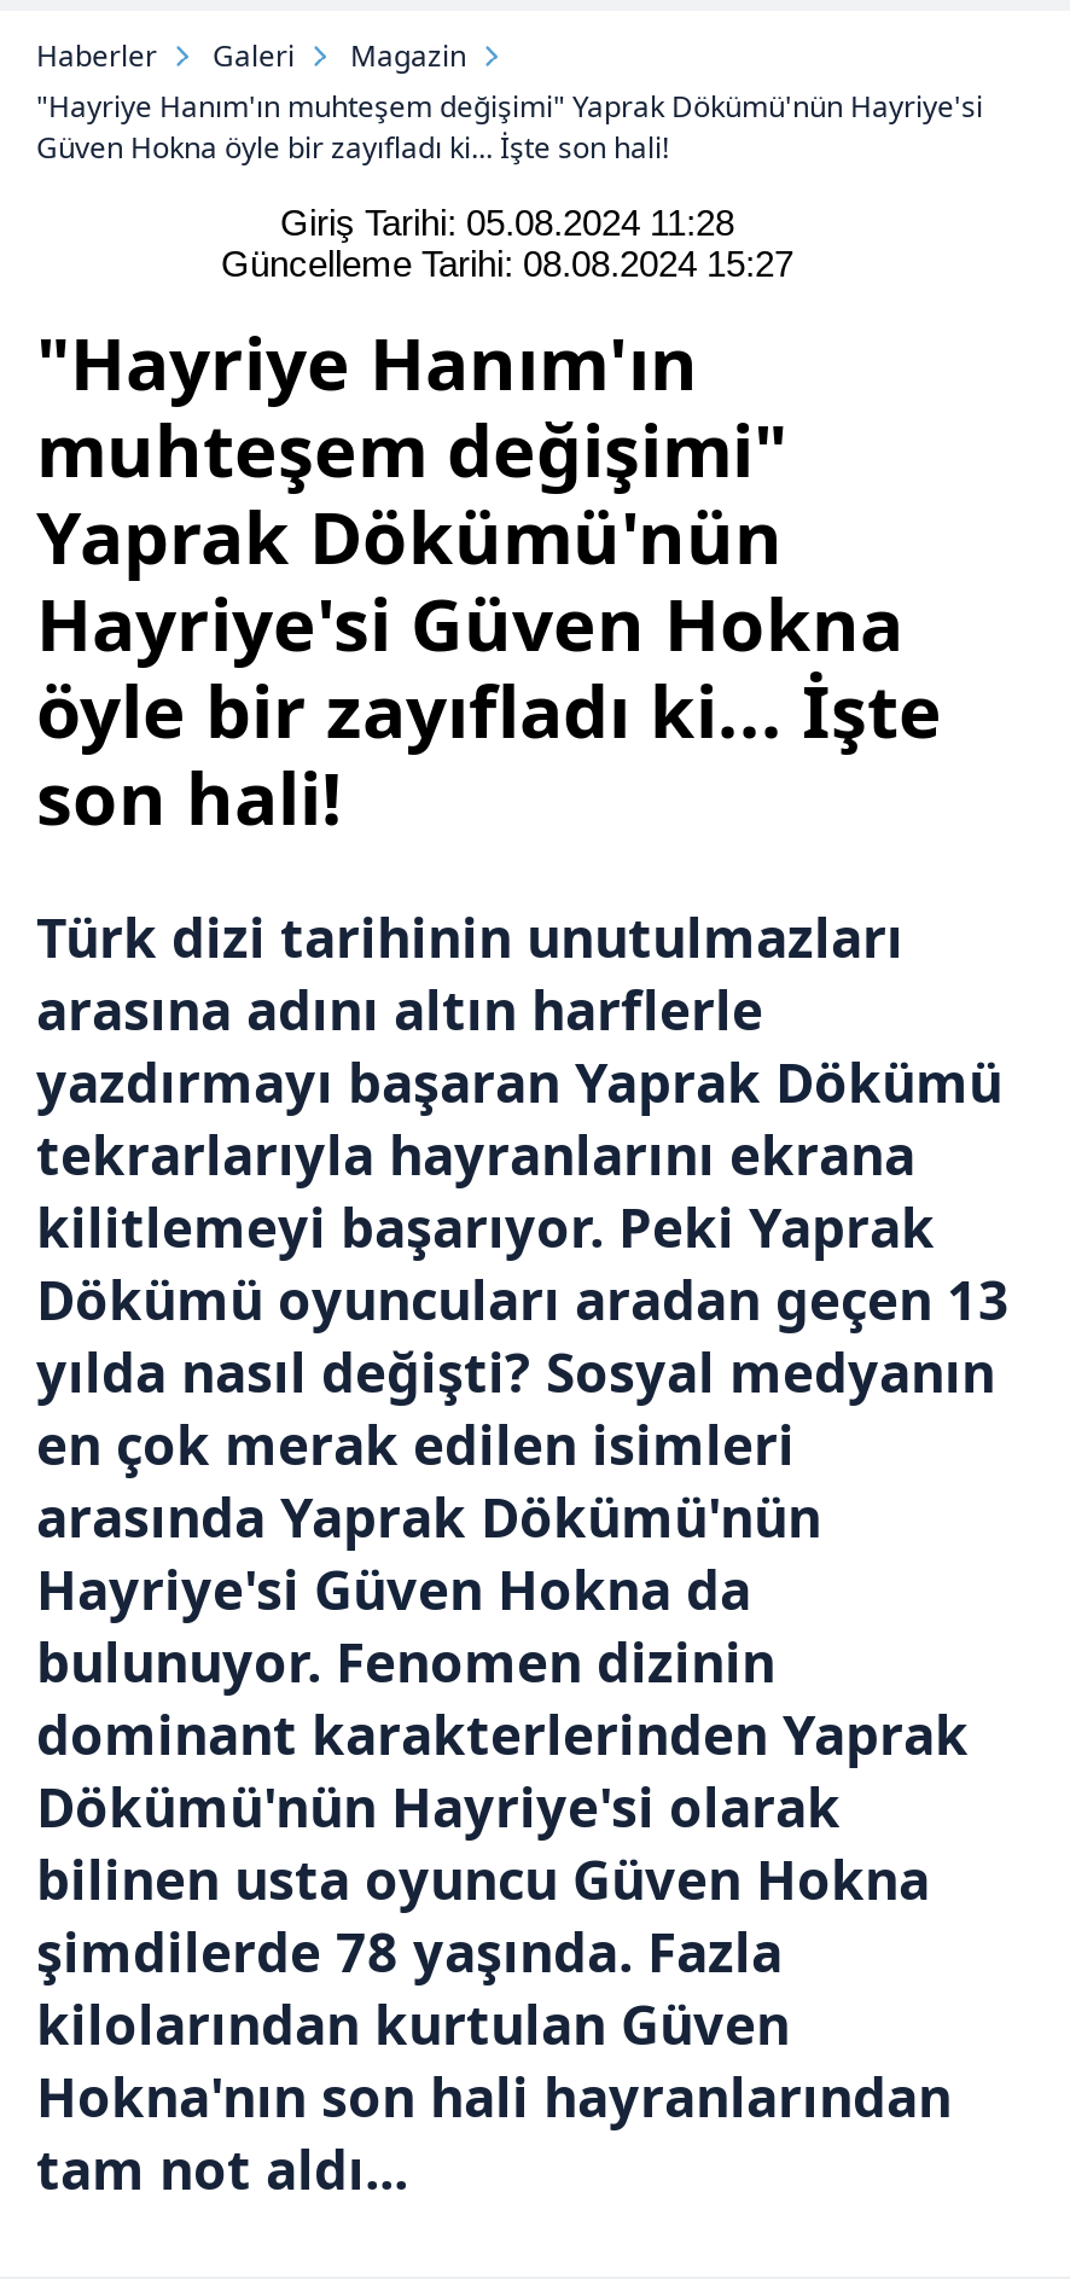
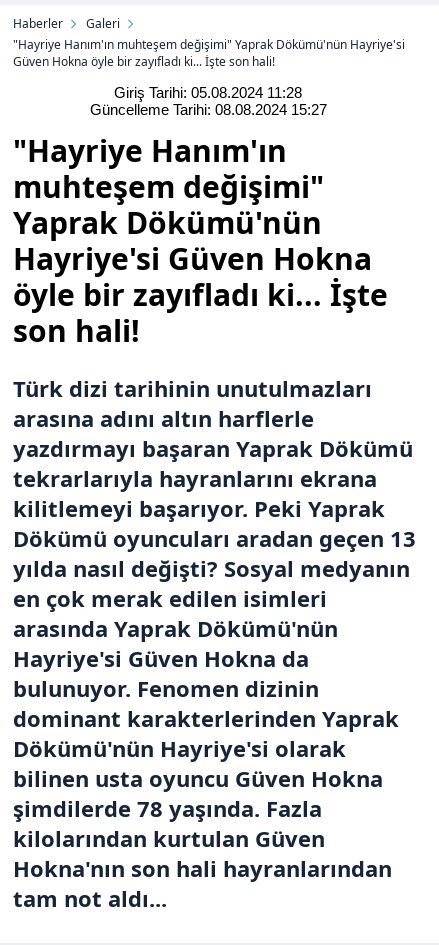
[350,35,466,76] Magazin -> none

